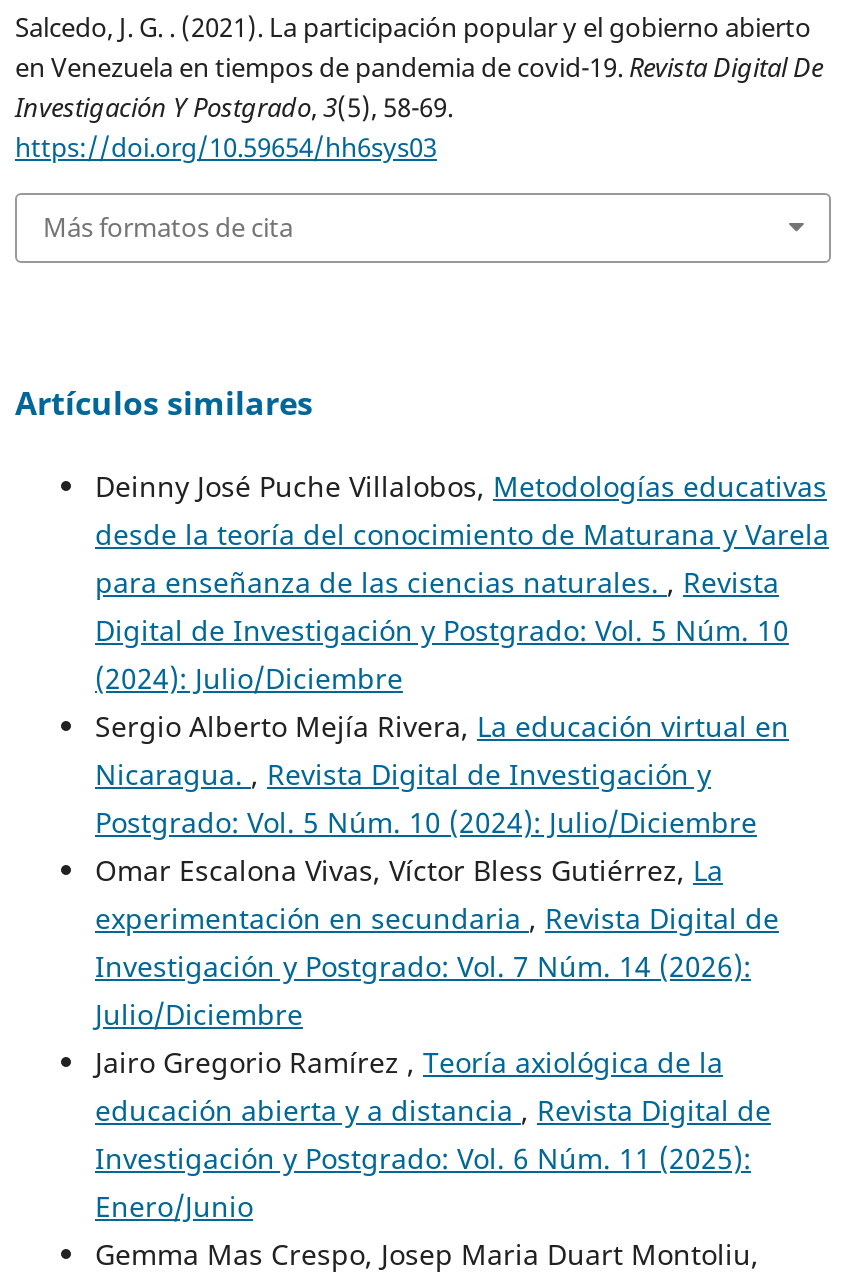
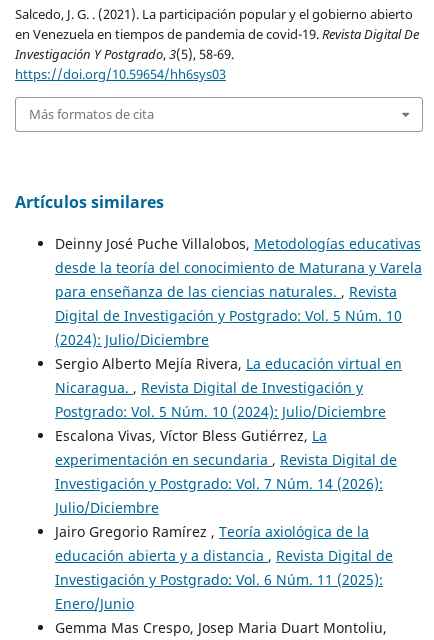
[95,850,723,888] Omar Escalona Vivas, Víctor Bless Gutiérrez, La -> [55,426,327,445] Escalona Vivas, Víctor Bless Gutiérrez, La

